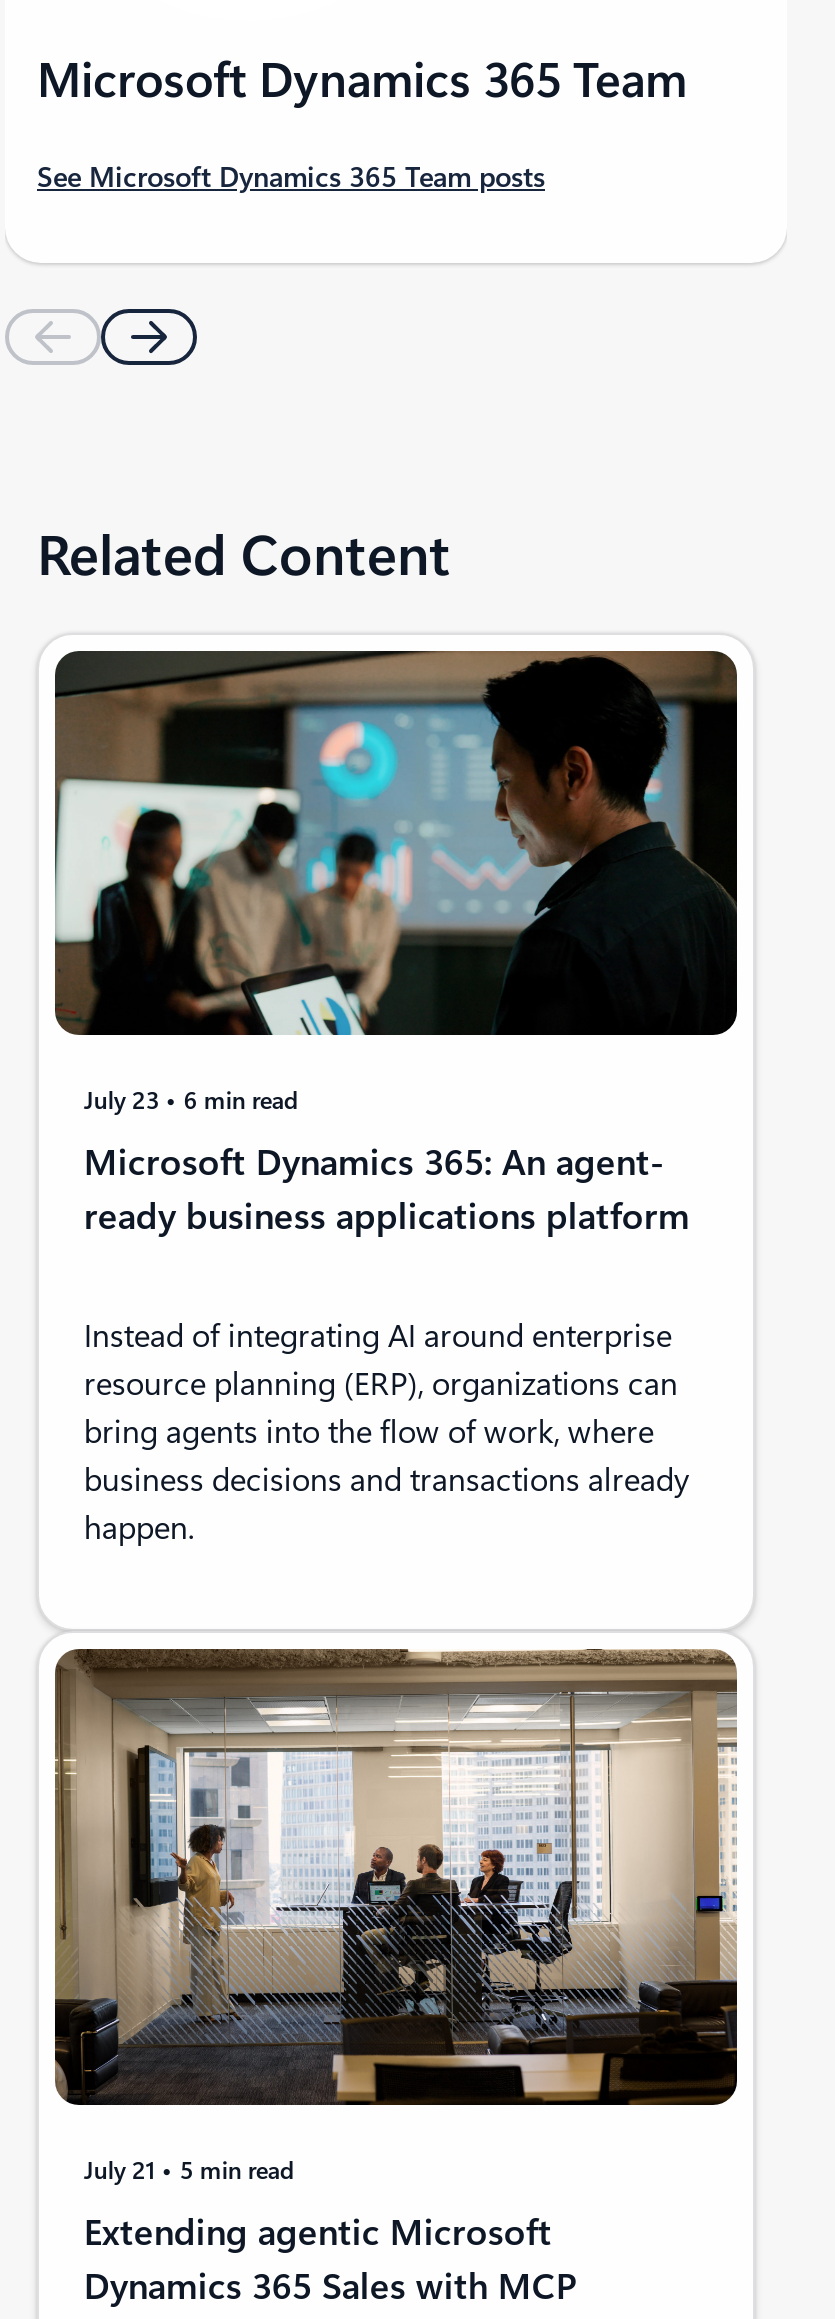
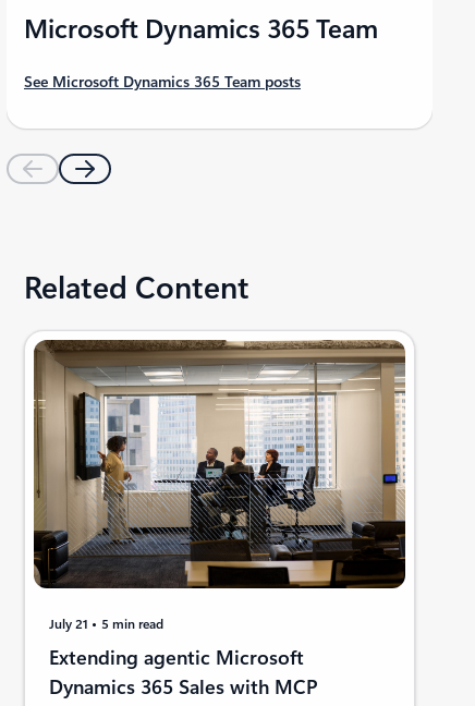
[55,649,739,1547] [image] | July 23 | 6 min read | Microsoft Dynamics 365: An agent- | ready business applications platform | Instead of integrating AI around enterprise | resource planning (ERP), organizations can | bring agents into the flow of work, where | business decisions and transactions already | happen. -> none

